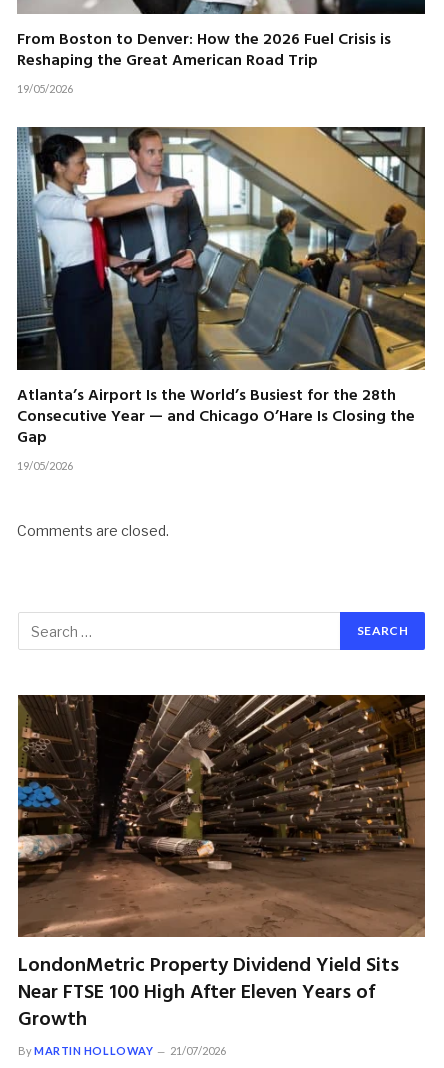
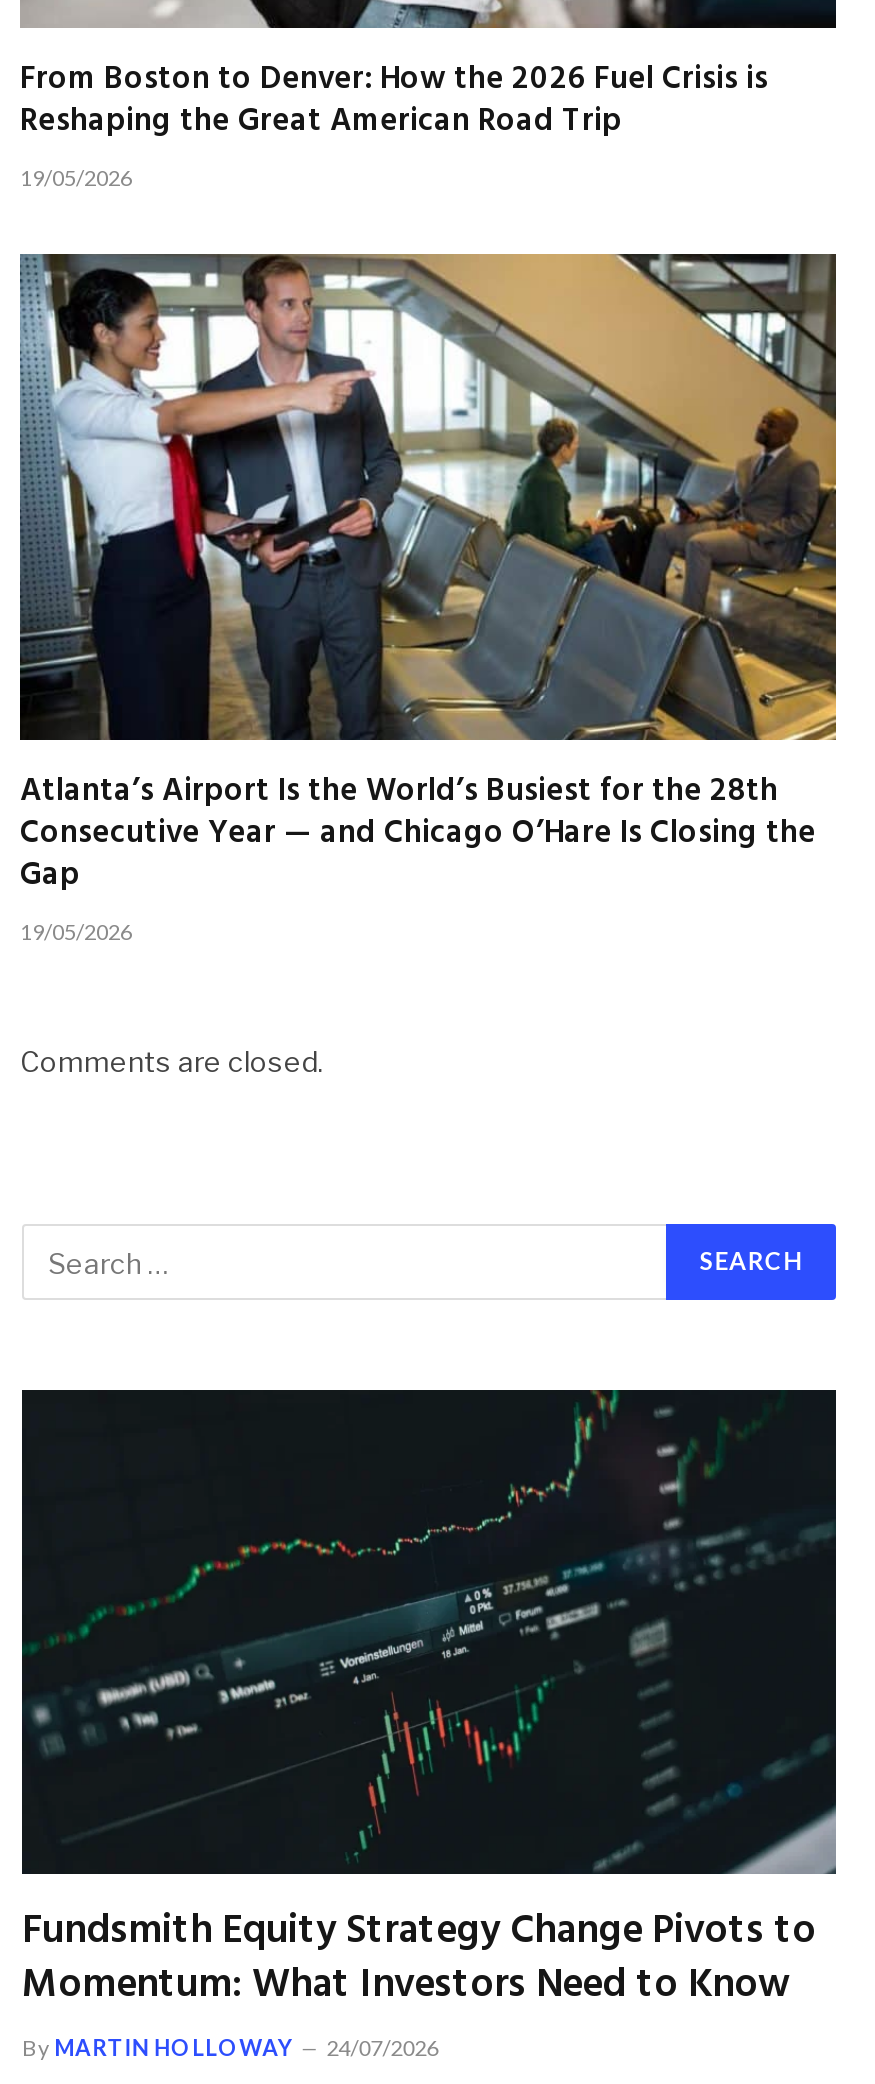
[17,694,426,1036] [image] | LondonMetric Property Dividend Yield Sits | Near FTSE 100 High After Eleven Years of | Growth -> [20,1388,838,2019] [image] | Fundsmith Equity Strategy Change Pivots to | Momentum: What Investors Need to Know
[18,1044,226,1057] By MARTIN HOLLOWAY 21/07/2026 -> [22,2035,438,2061] By MARTIN HOLLOWAY 24/07/2026

